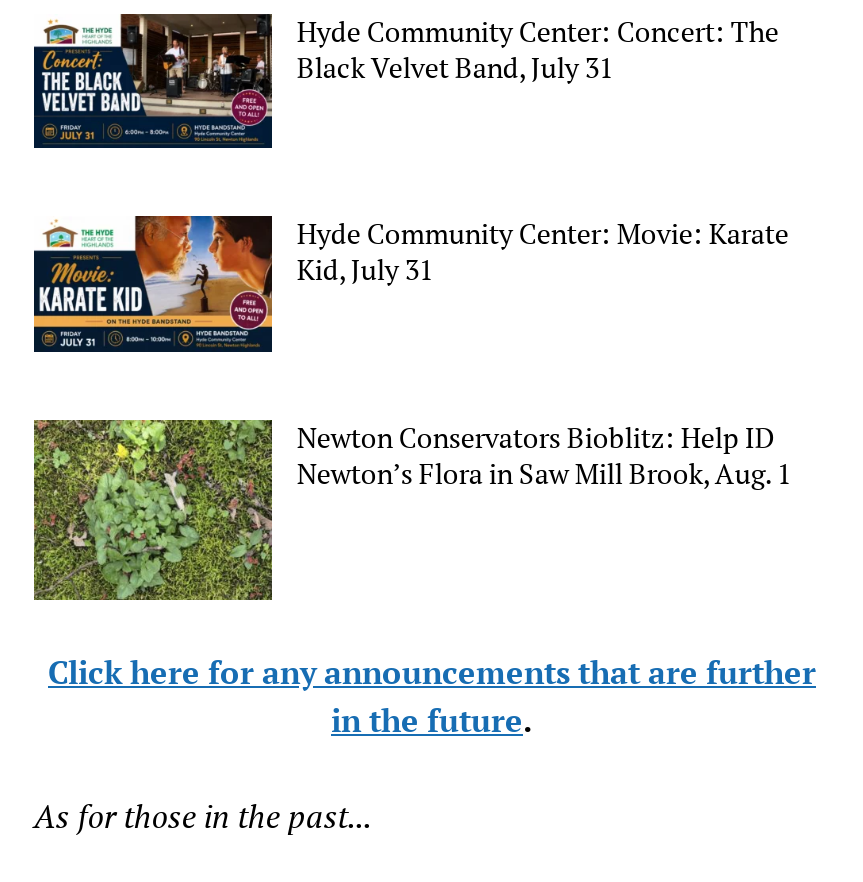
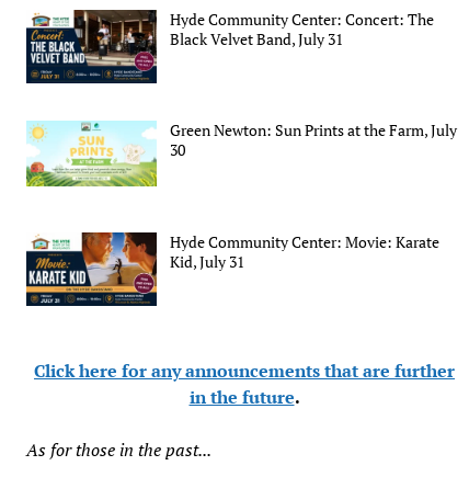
none -> [25,120,457,195] [image] | Green Newton: Sun Prints at the Farm, July | 30
moved [32,212,789,352] -> [25,230,440,307]: [image] | Hyde Community Center: Movie: Karate | Kid, July 31
[32,418,791,602] [image] | Newton Conservators Bioblitz: Help ID | Newton’s Flora in Saw Mill Brook, Aug. 1 -> none

